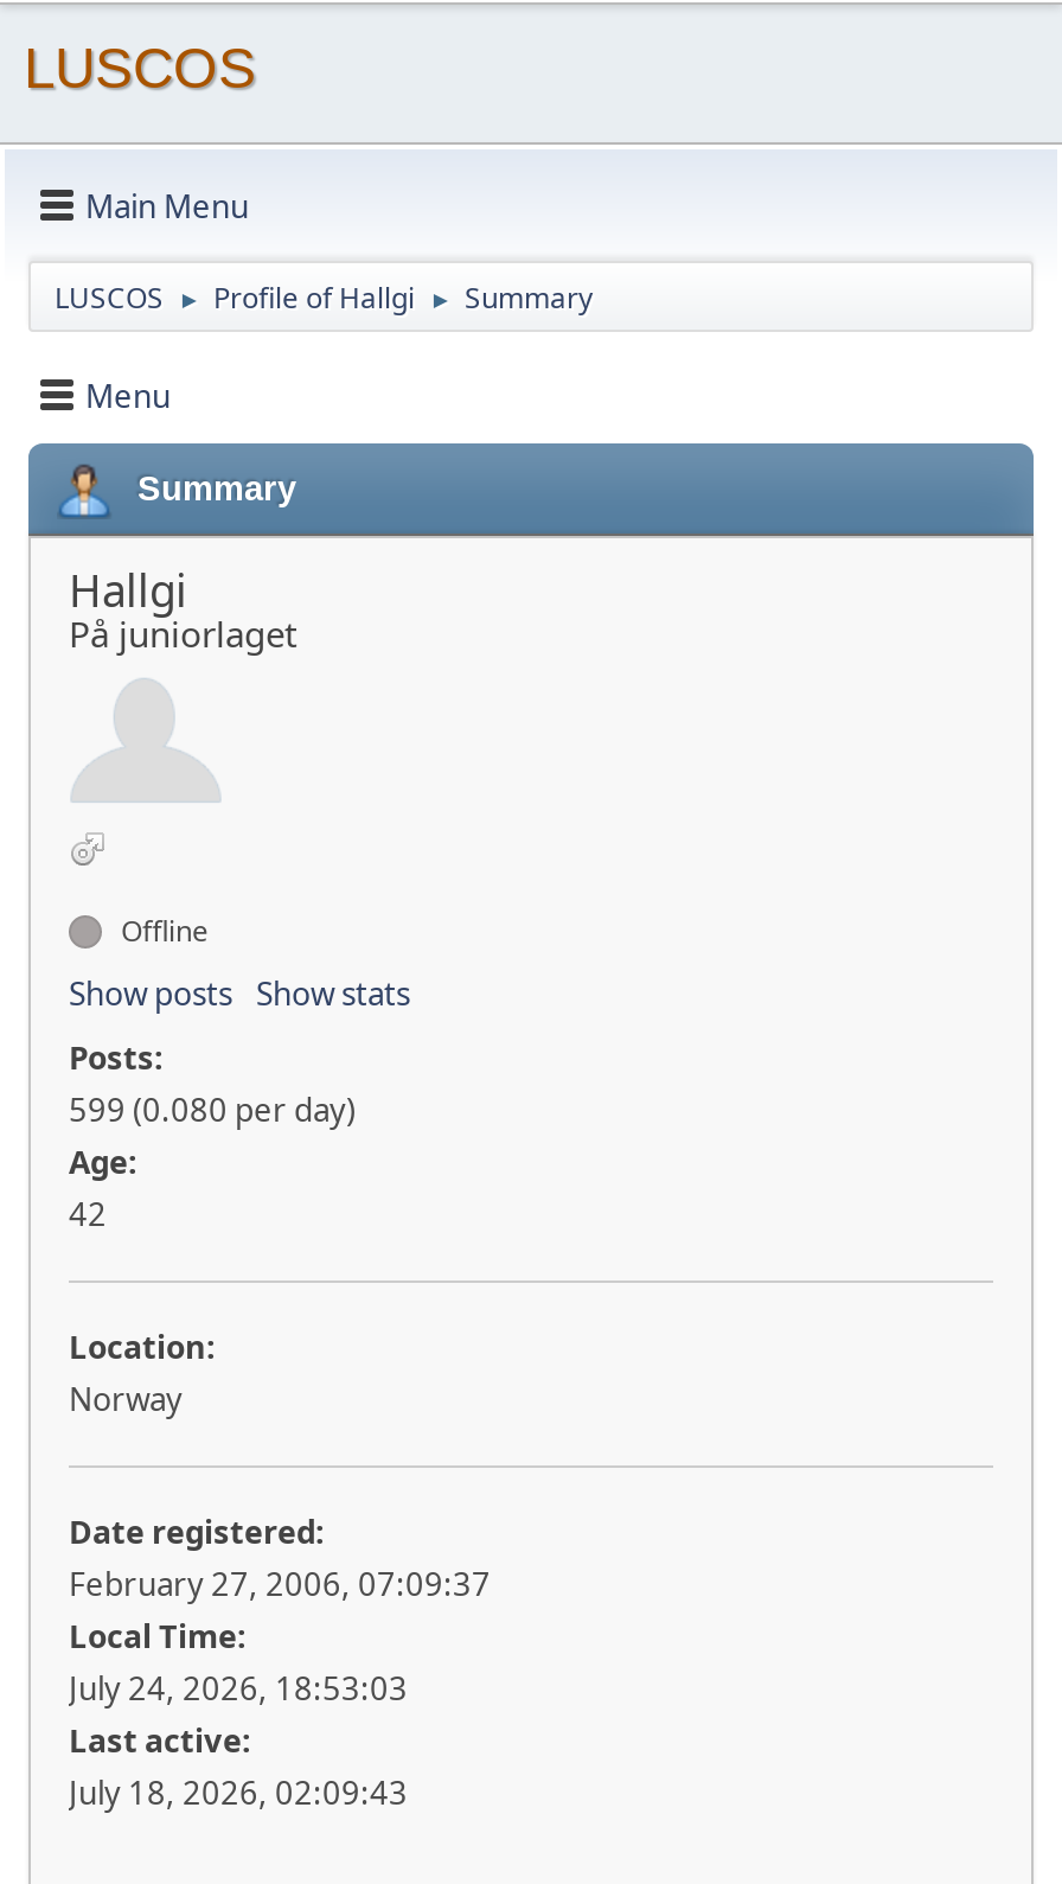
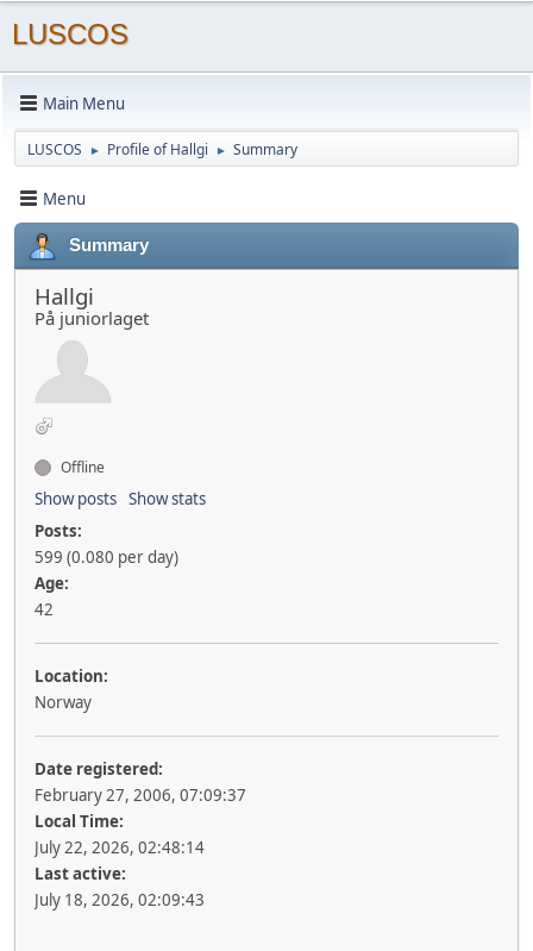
[69,1667,408,1710] July 24, 2026, 18:53:03 -> [35,837,205,858] July 22, 2026, 02:48:14

